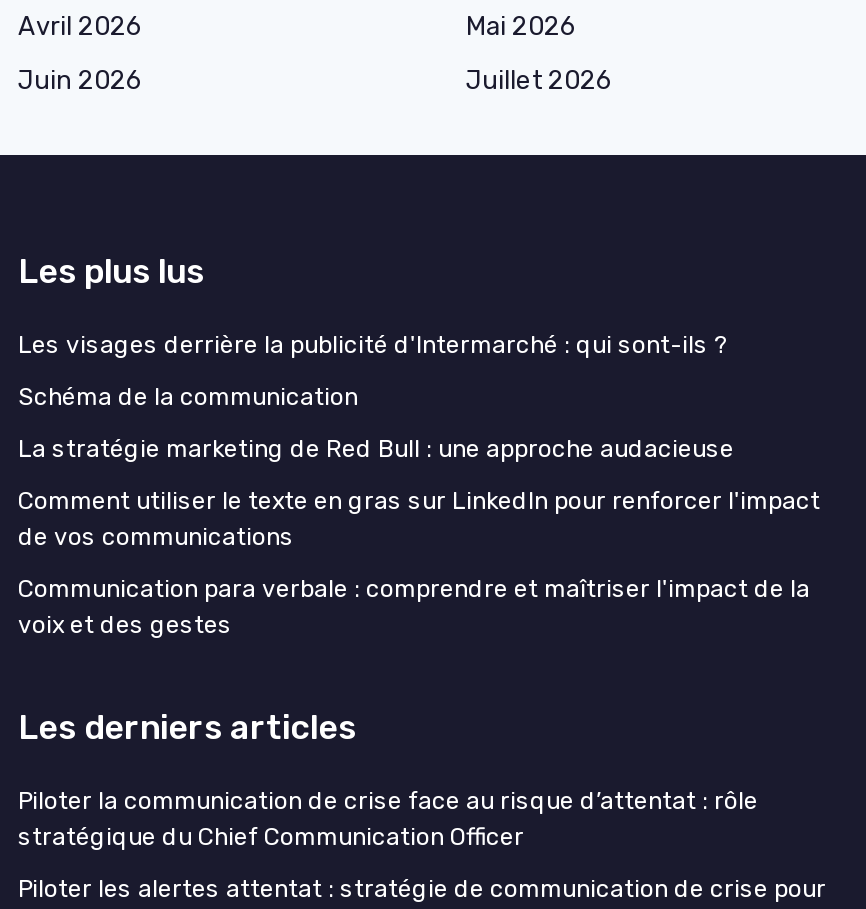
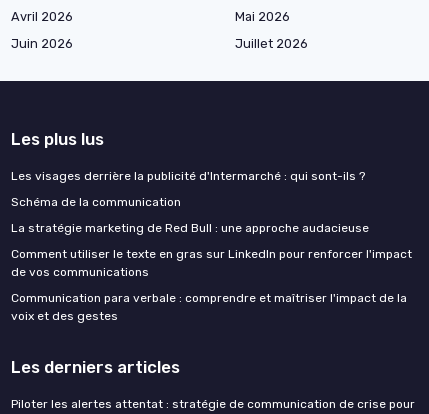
[18,786,758,850] Piloter la communication de crise face au risque d’attentat : rôle | stratégique du Chief Communication Officer -> none

